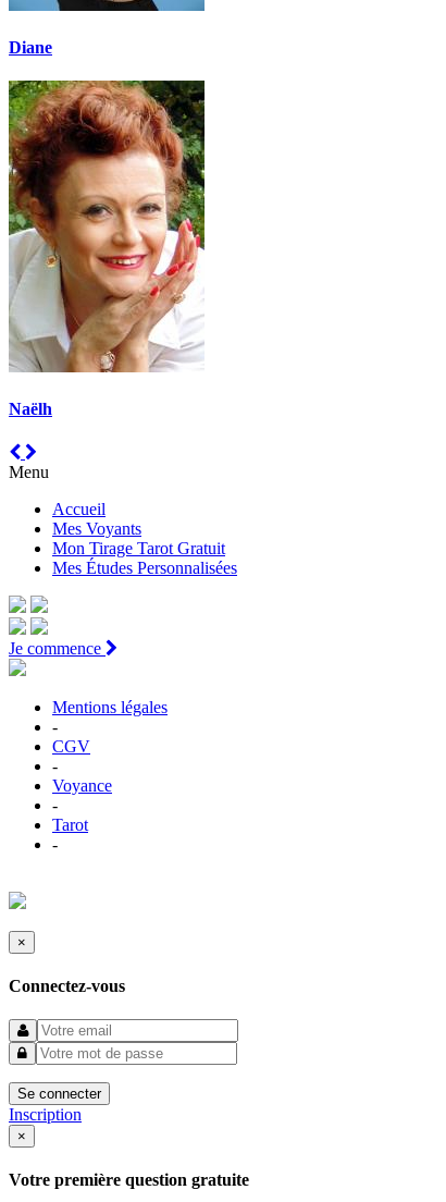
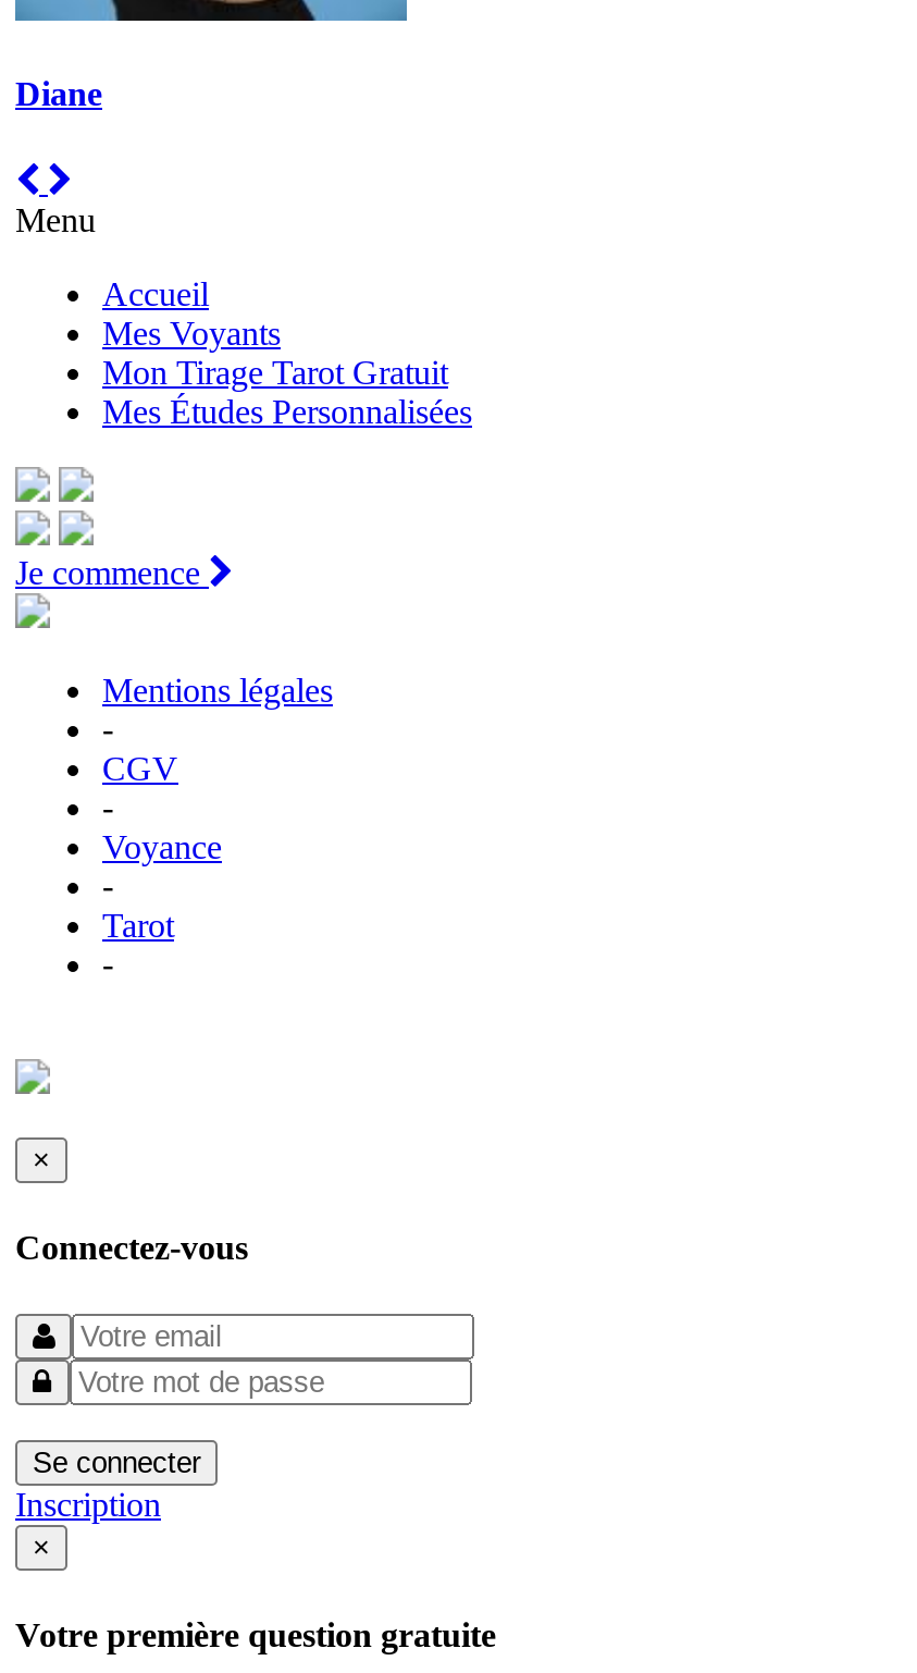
[8,79,206,418] [image] | Naëlh -> none

